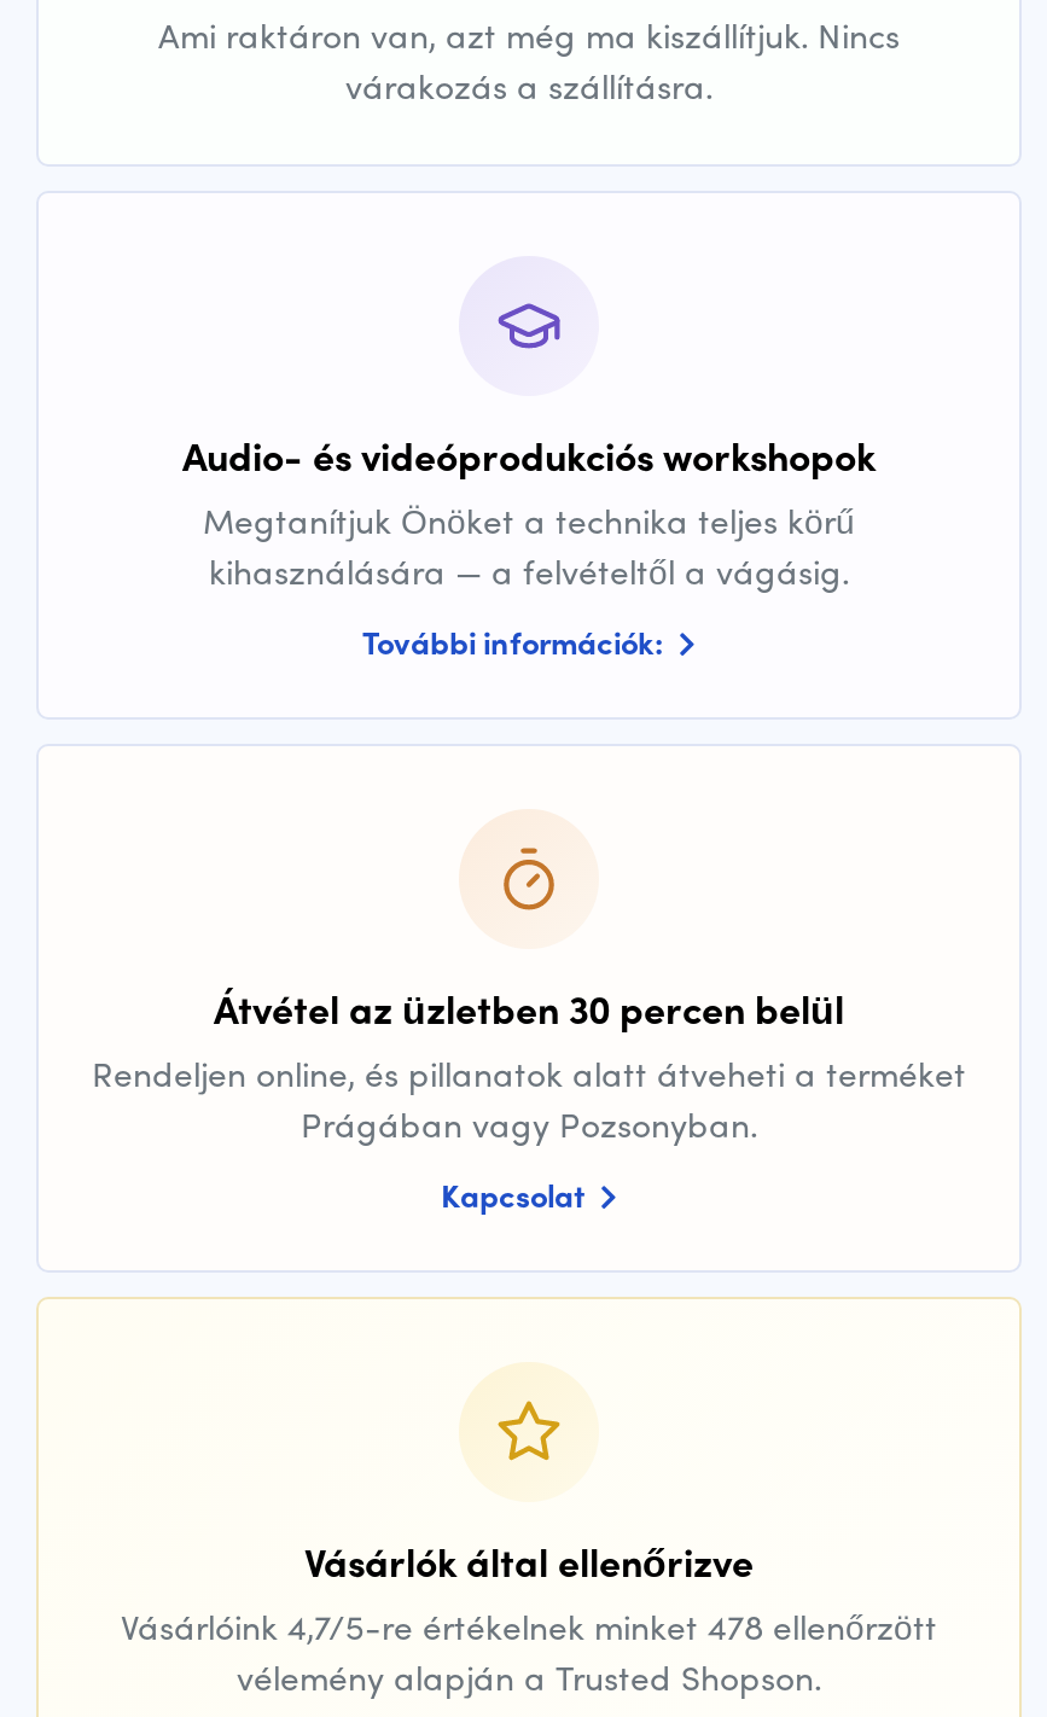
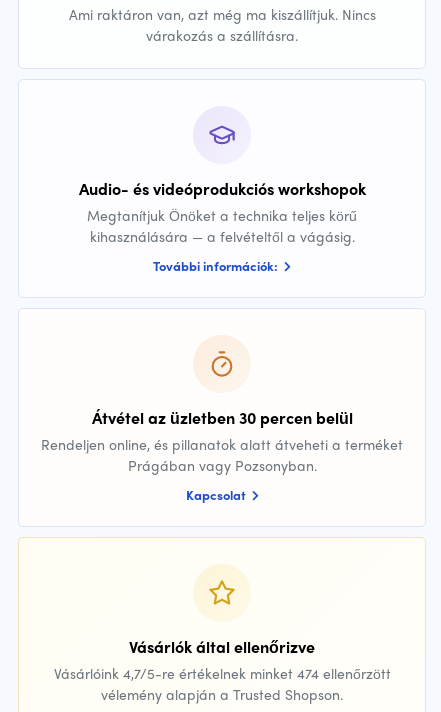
[121,1602,937,1650] Vásárlóink 4,7/5-re értékelnek minket 478 ellenőrzött -> [53,663,390,683] Vásárlóink 4,7/5-re értékelnek minket 474 ellenőrzött

